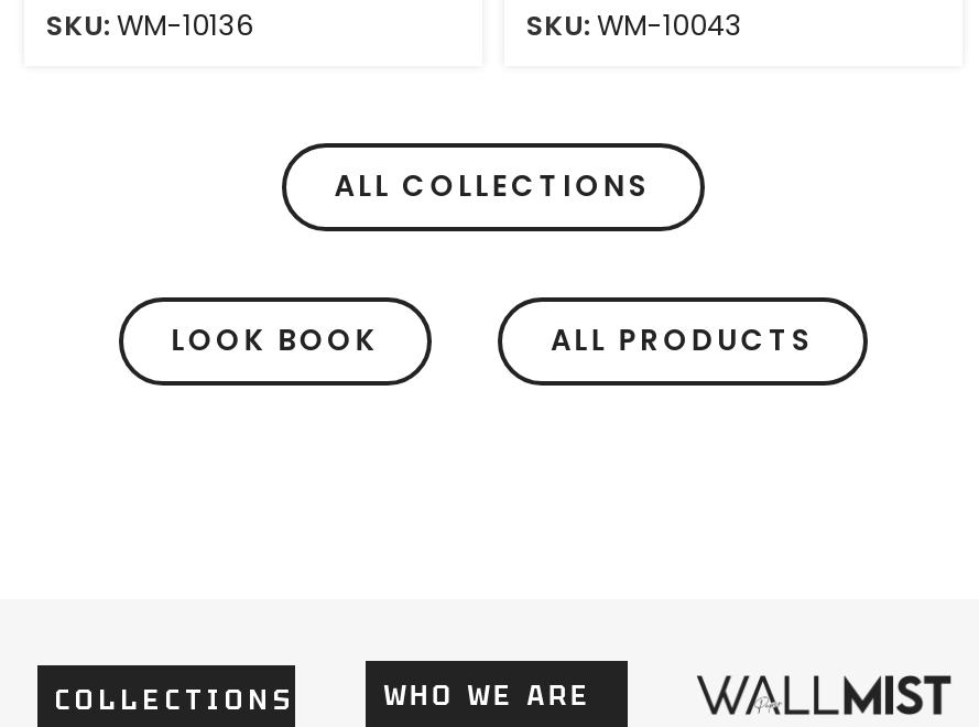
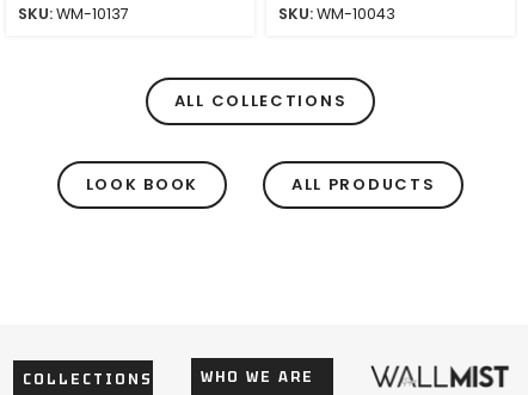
[46,6,253,44] SKU: WM-10136 -> [18,3,129,24] SKU: WM-10137

